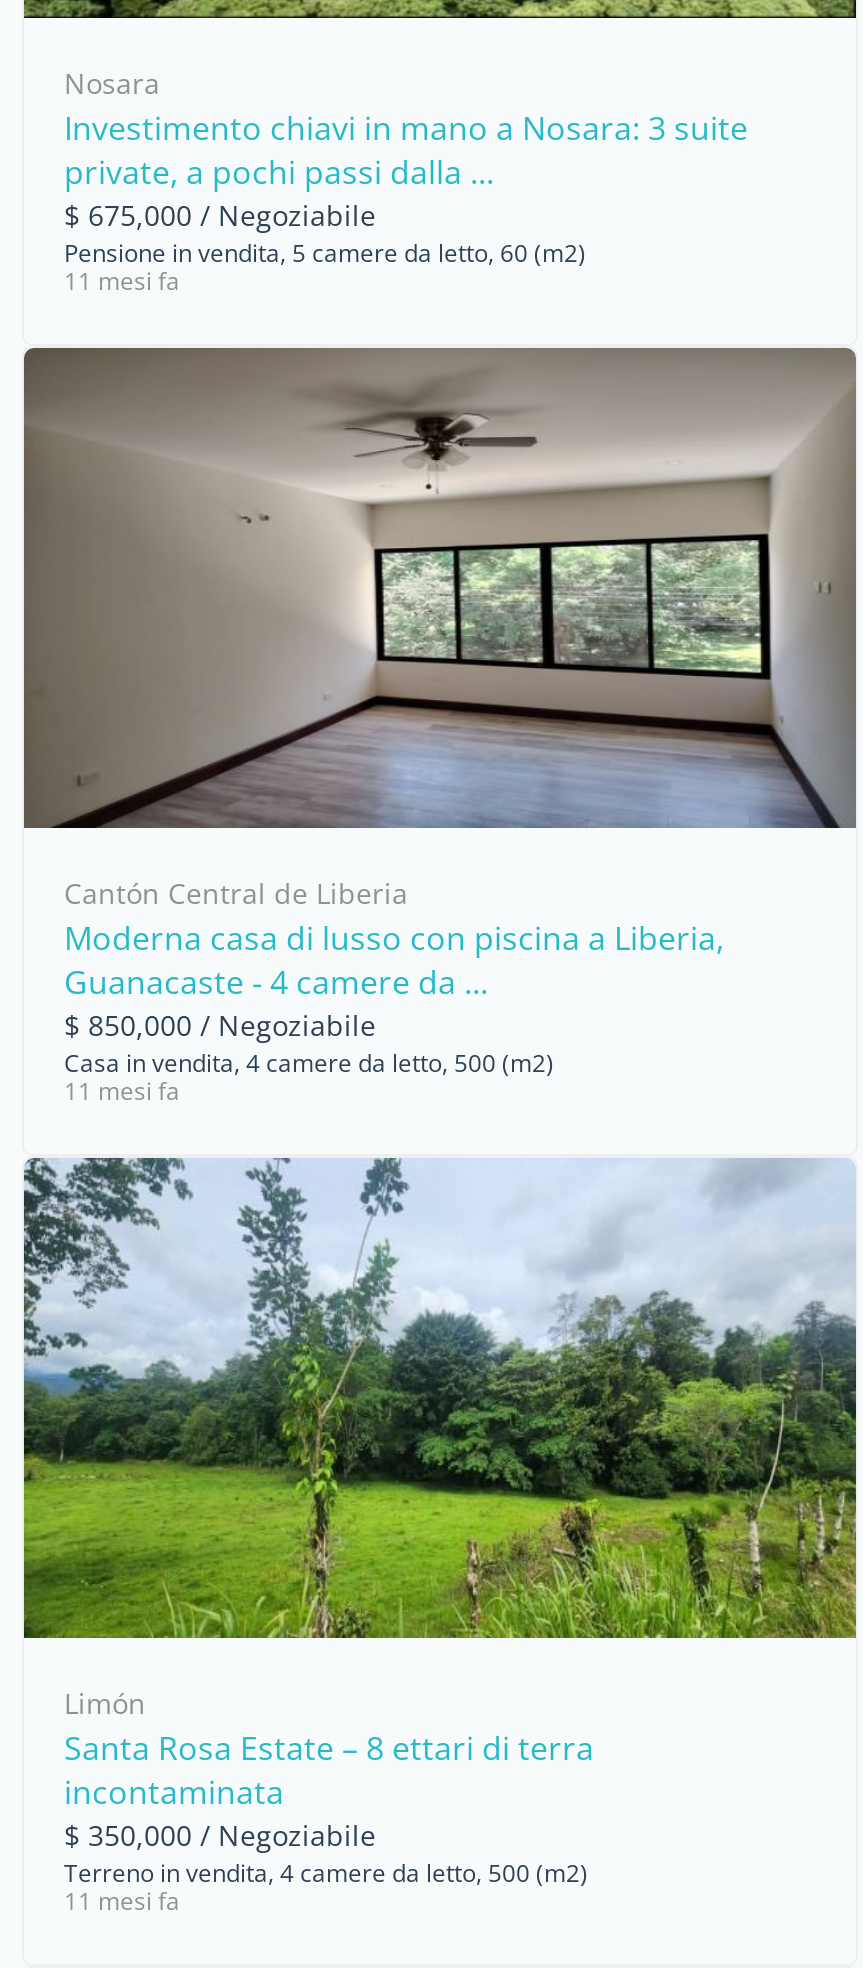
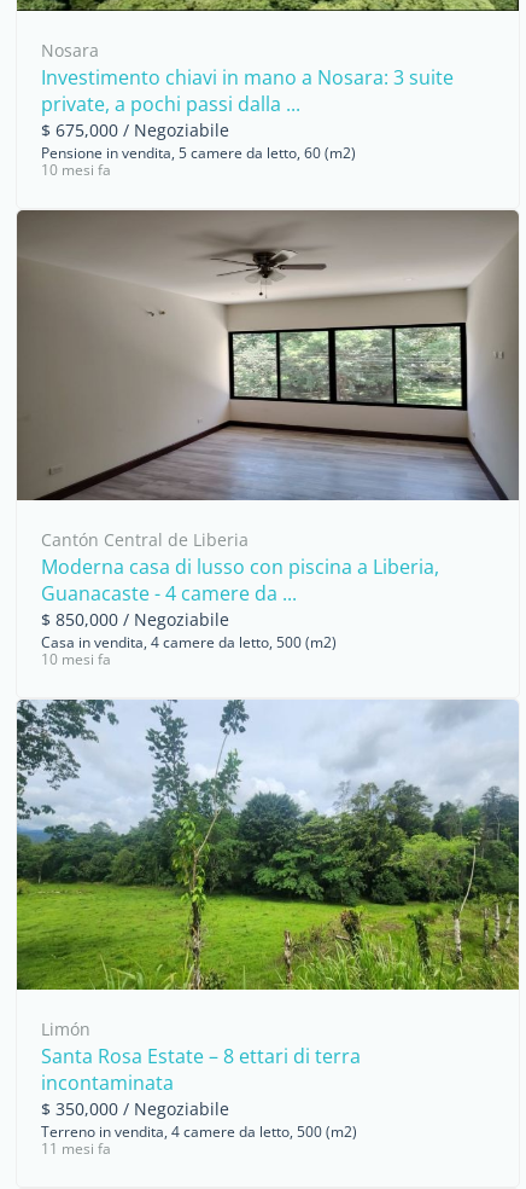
[64,264,180,298] 11 mesi fa -> [41,159,111,180] 10 mesi fa
[64,1074,180,1108] 11 mesi fa -> [41,649,111,669] 10 mesi fa

